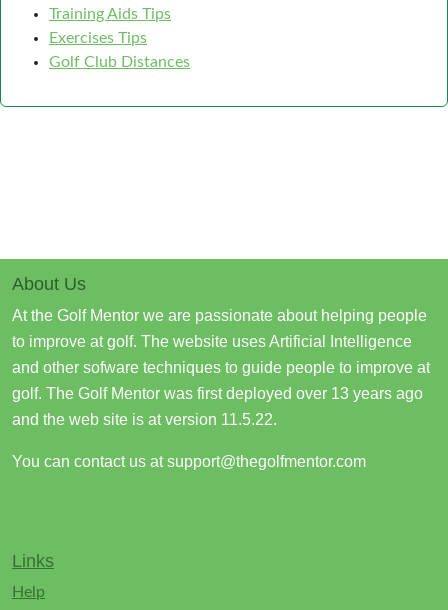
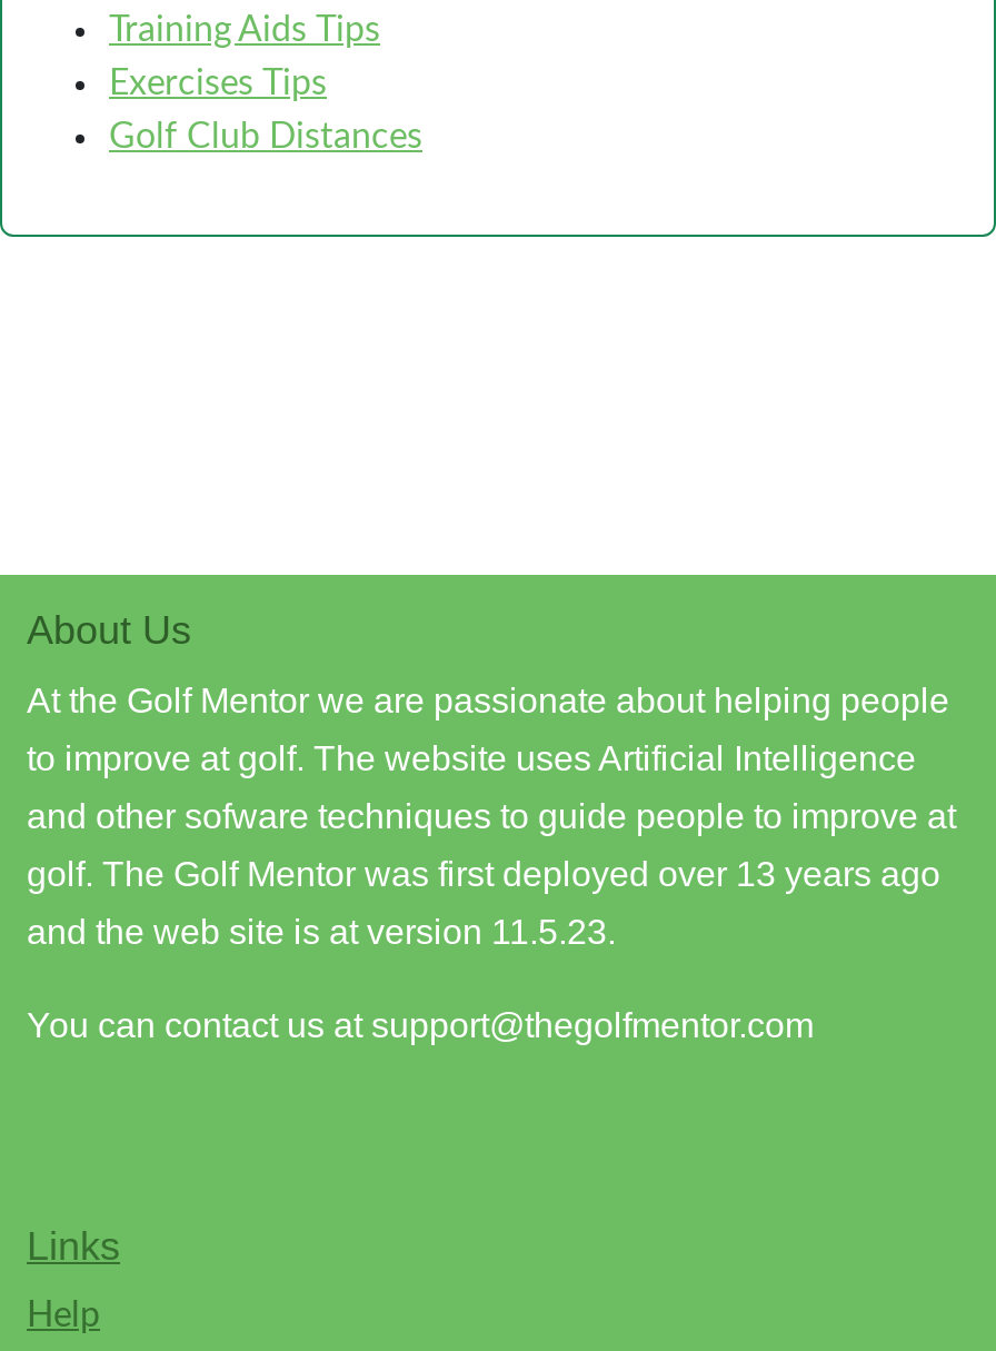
[12,411,277,428] and the web site is at version 11.5.22. -> [27,912,616,950] and the web site is at version 11.5.23.

